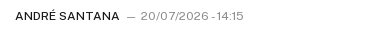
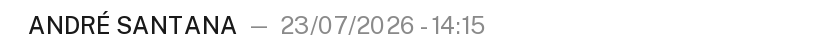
[15,8,244,22] ANDRÉ SANTANA 20/07/2026 - 14:15 -> [28,11,486,39] ANDRÉ SANTANA 23/07/2026 - 14:15

